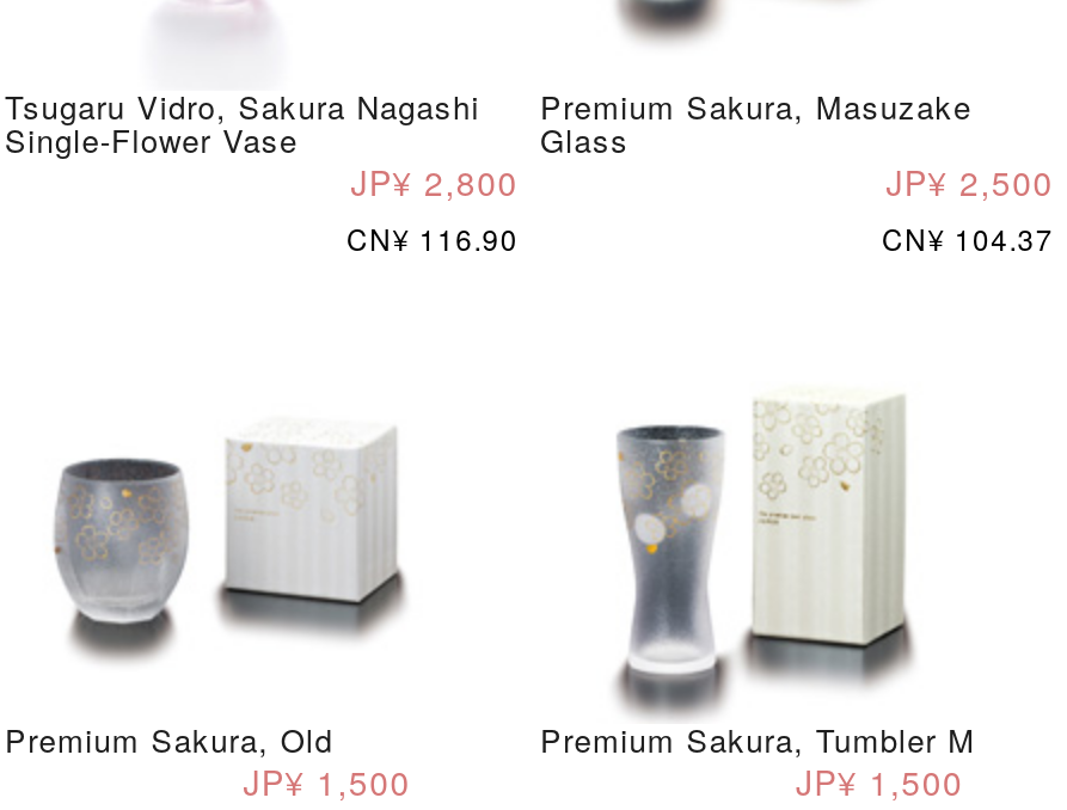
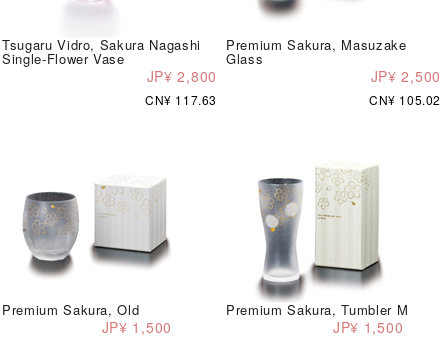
[347,216,519,257] CN¥ 116.90 -> [145,90,217,107] CN¥ 117.63
[882,216,1054,257] CN¥ 104.37 -> [369,90,441,107] CN¥ 105.02

